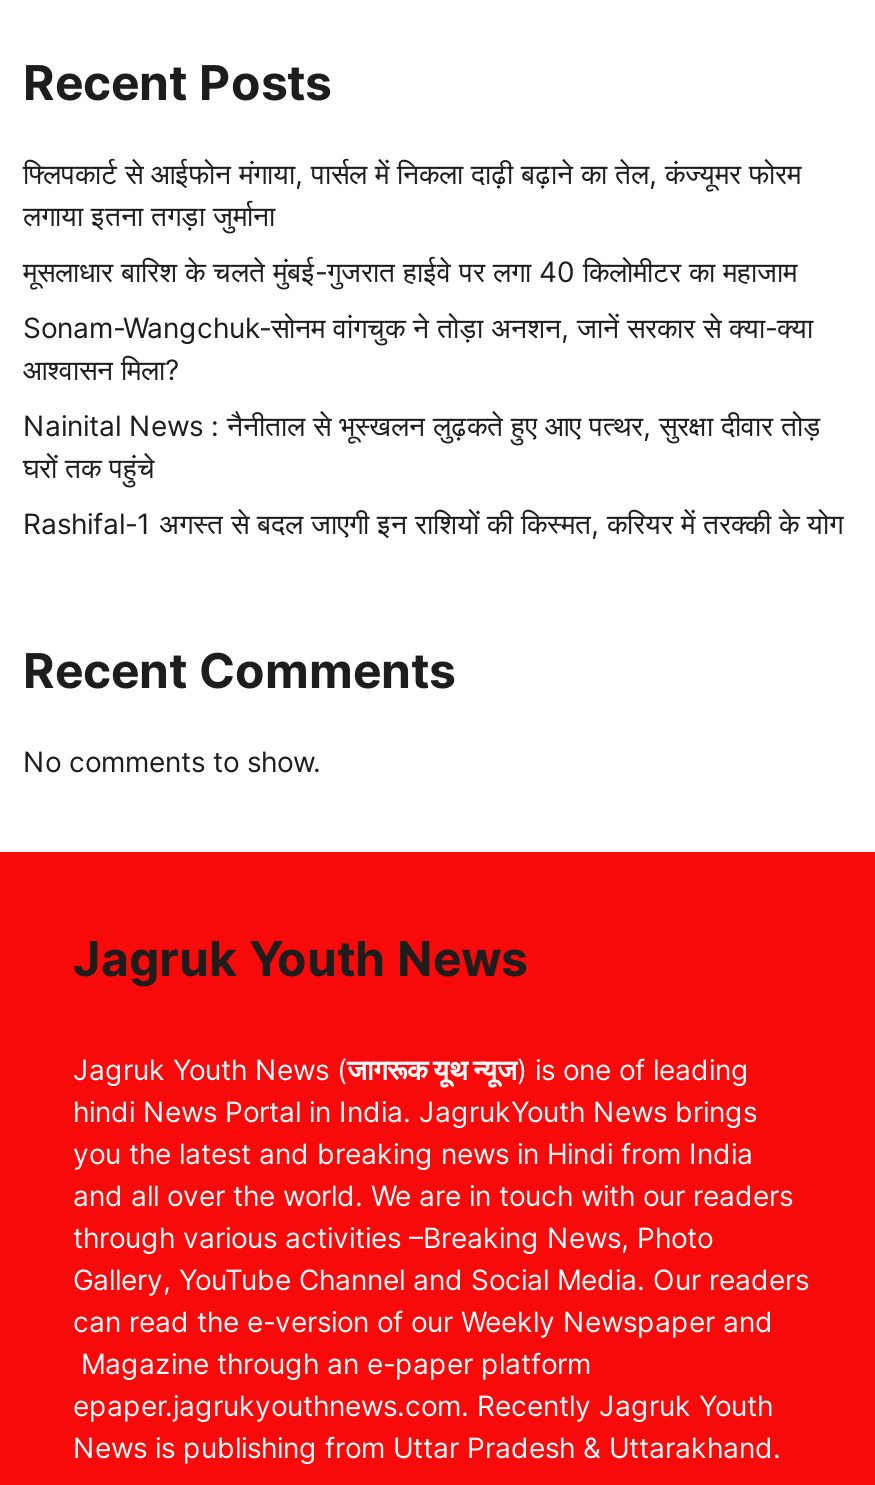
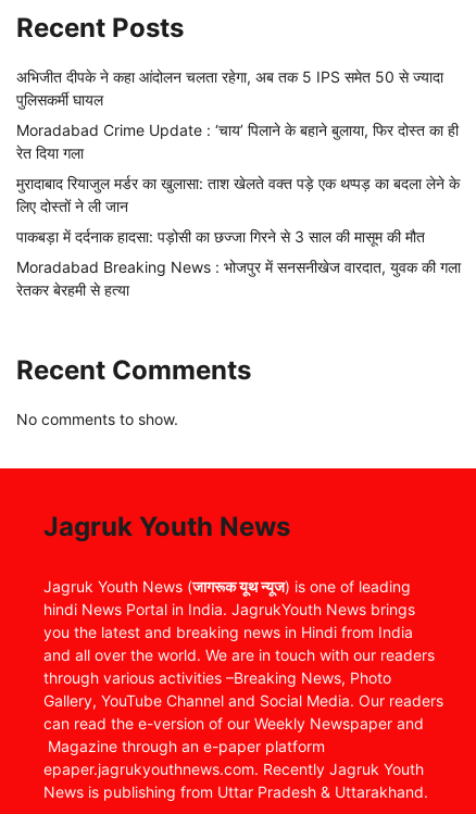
[23,157,801,233] फ्लिपकार्ट से आईफोन मंगाया, पार्सल में निकला दाढ़ी बढ़ाने का तेल, कंज्यूमर फोरम | लगाया इतना तगड़ा जुर्माना -> [16,68,443,109] अभिजीत दीपके ने कहा आंदोलन चलता रहेगा, अब तक 5 IPS समेत 50 से ज्यादा | पुलिसकर्मी घायल
[23,255,797,289] मूसलाधार बारिश के चलते मुंबई-गुजरात हाईवे पर लगा 40 किलोमीटर का महाजाम -> [16,121,459,162] Moradabad Crime Update : ‘चाय’ पिलाने के बहाने बुलाया, फिर दोस्त का ही | रेत दिया गला
[23,311,813,387] Sonam-Wangchuk-सोनम वांगचुक ने तोड़ा अनशन, जानें सरकार से क्या-क्या | आश्वासन मिला? -> [16,174,460,216] मुरादाबाद रियाजुल मर्डर का खुलासा: ताश खेलते वक्त पड़े एक थप्पड़ का बदला लेने के | लिए दोस्तों ने ली जान
[23,409,821,485] Nainital News : नैनीताल से भूस्खलन लुढ़कते हुए आए पत्थर, सुरक्षा दीवार तोड़ | घरों तक पहुंचे -> [16,227,425,246] पाकबड़ा में दर्दनाक हादसा: पड़ोसी का छज्जा गिरने से 3 साल की मासूम की मौत
[23,507,843,541] Rashifal-1 अगस्त से बदल जाएगी इन राशियों की किस्मत, करियर में तरक्की के योग -> [16,258,461,299] Moradabad Breaking News : भोजपुर में सनसनीखेज वारदात, युवक की गला | रेतकर बेरहमी से हत्या

